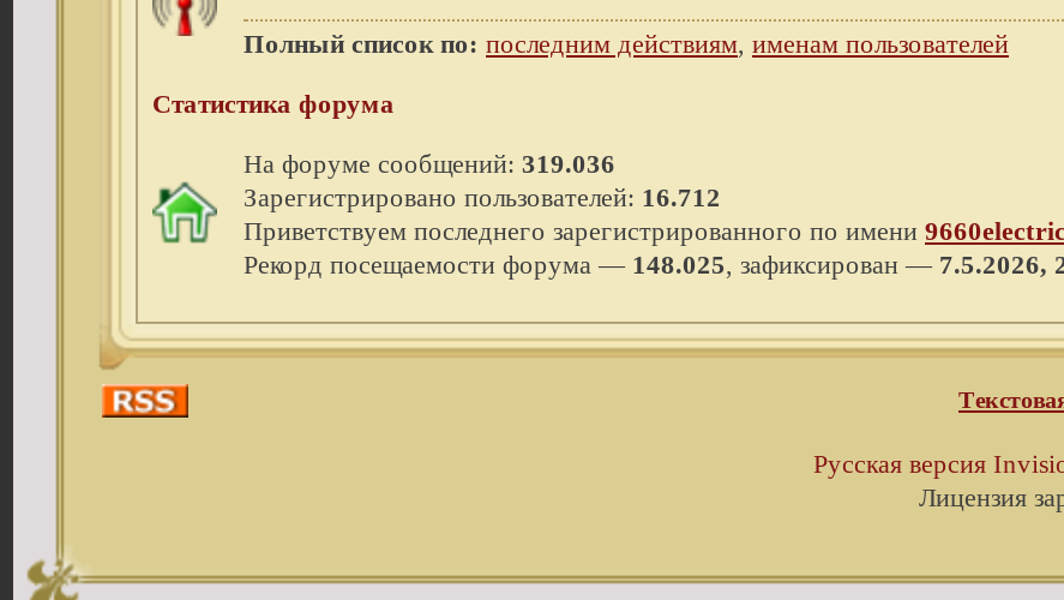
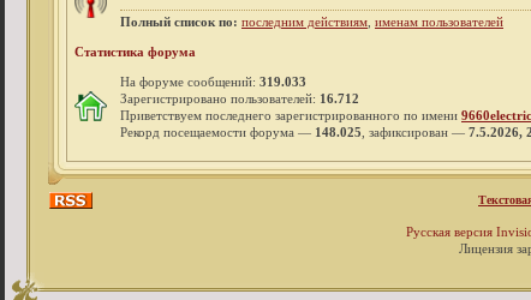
[244,149,615,178] На форуме сообщений: 319.036 -> [120,74,306,89] На форуме сообщений: 319.033

